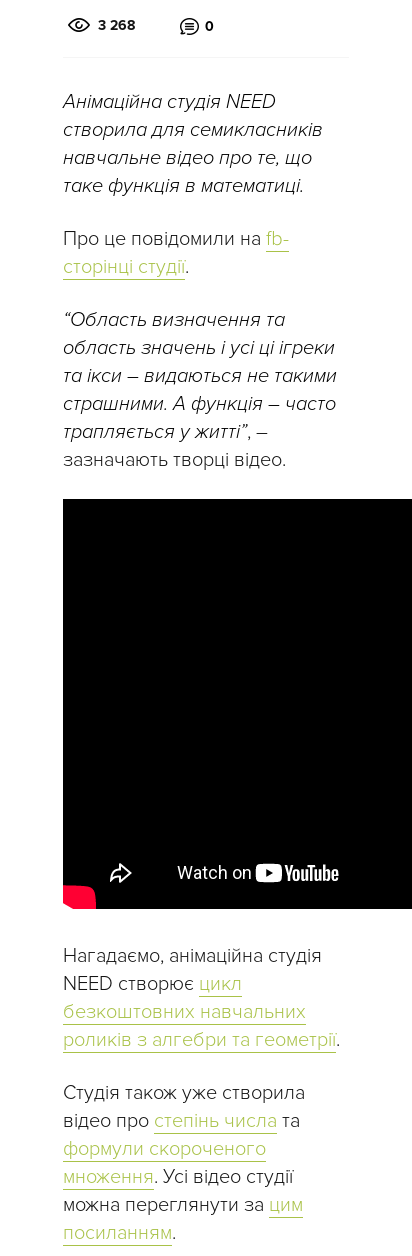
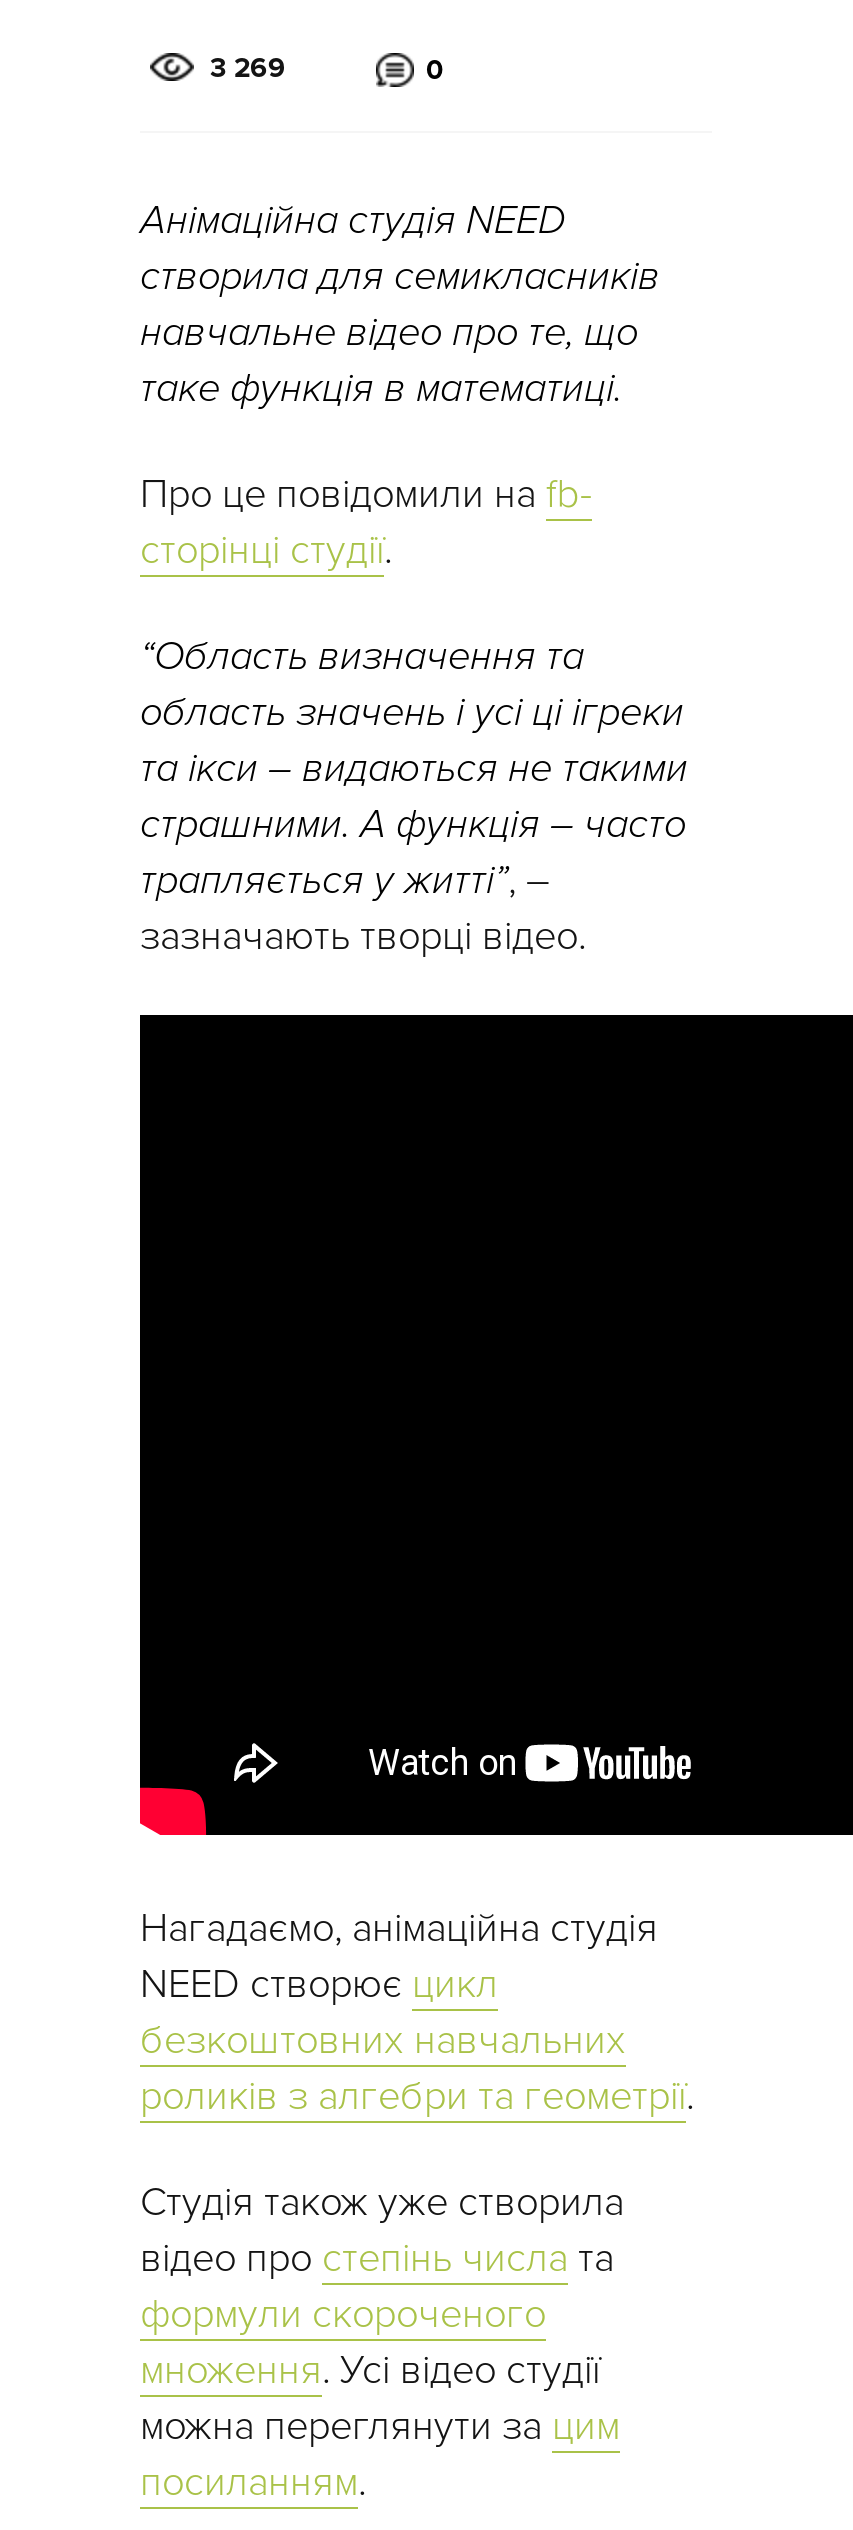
[98,17,135,34] 3 268 -> [210,51,286,85] 3 269

